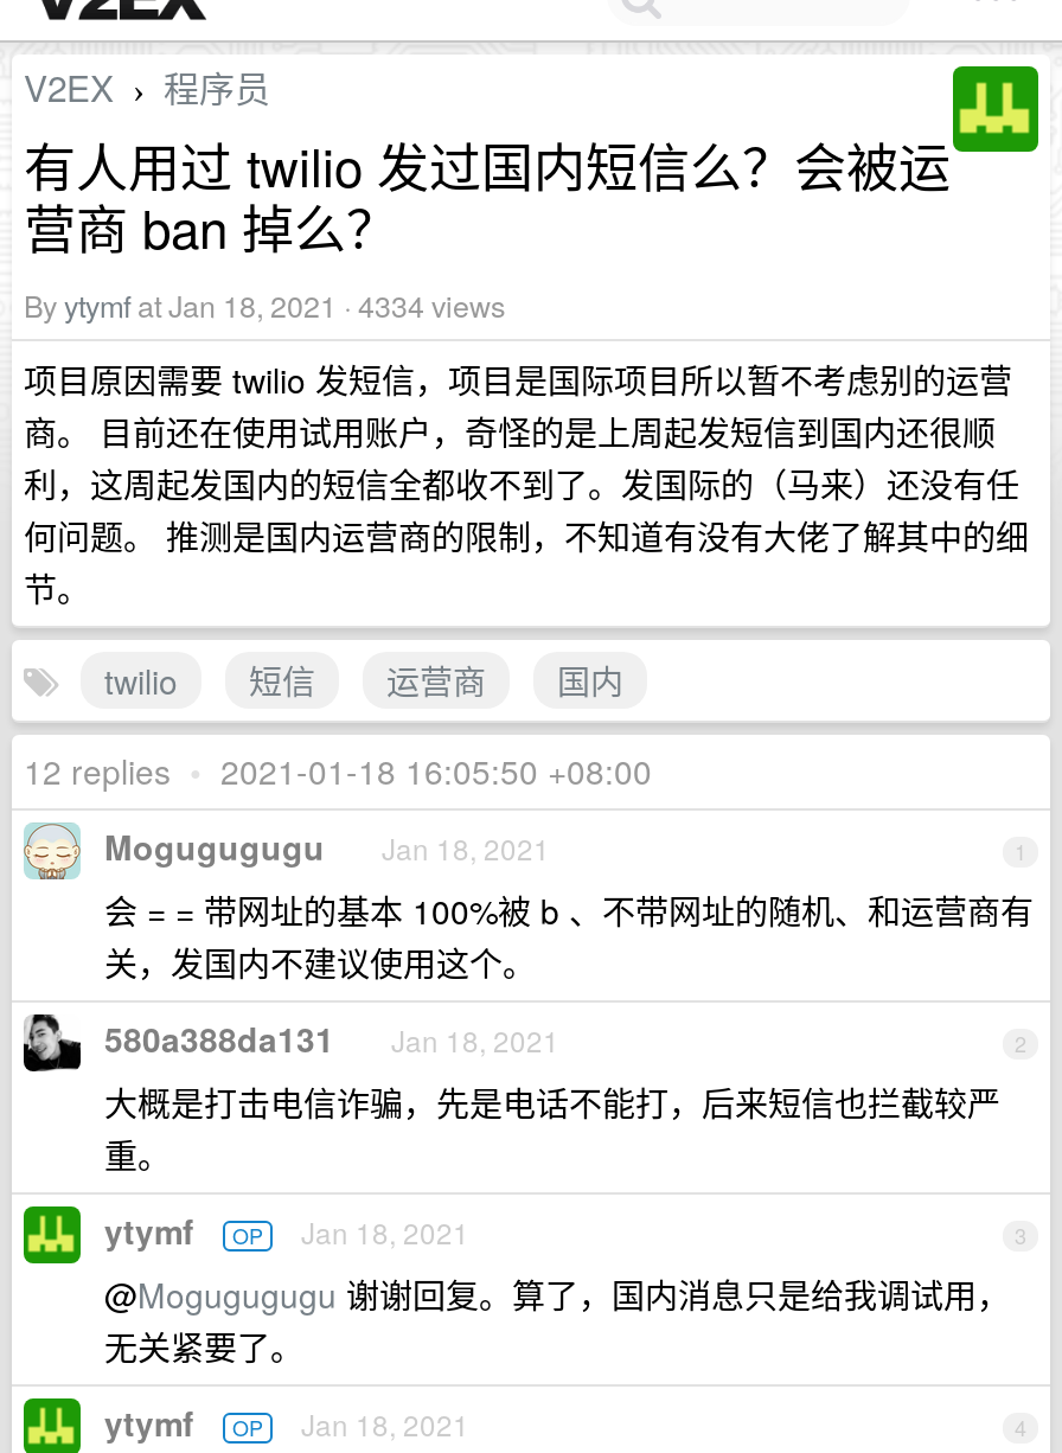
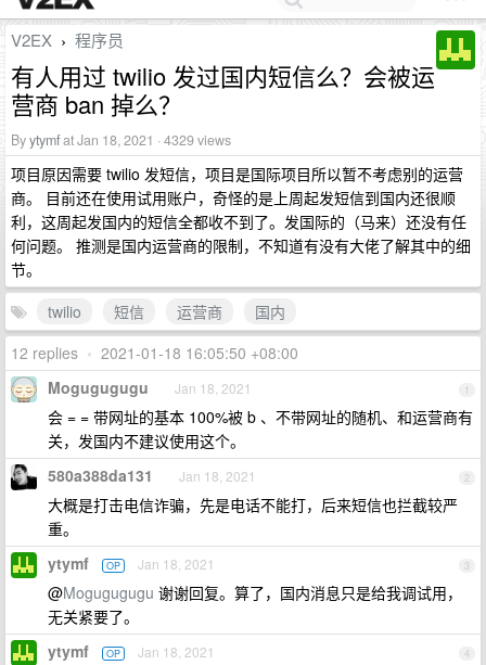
[24,284,505,327] By ytymfat Jan 18, 2021 · 4334 views -> [11,130,231,150] By ytymfat Jan 18, 2021 · 4329 views

